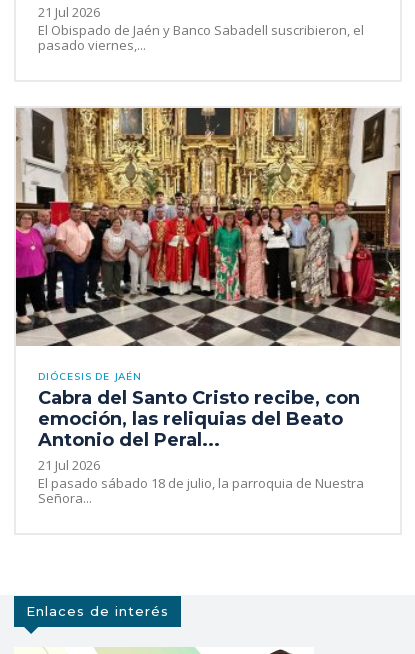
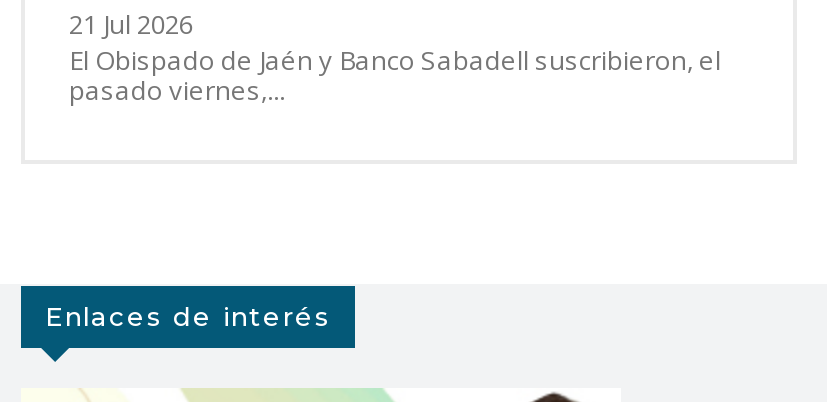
[15,107,401,507] [image] | DIÓCESIS DE JAÉN | Cabra del Santo Cristo recibe, con | emoción, las reliquias del Beato | Antonio del Peral... | 21 Jul 2026 | El pasado sábado 18 de julio, la parroquia de Nuestra | Señora... -> none

